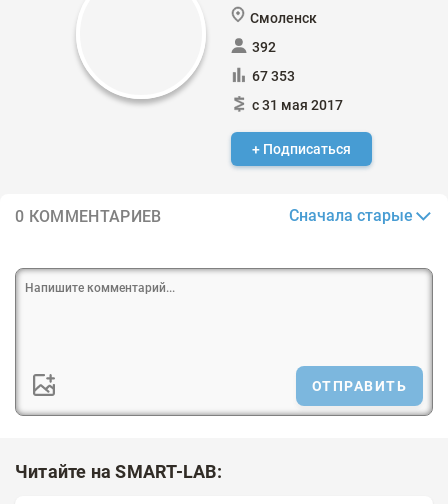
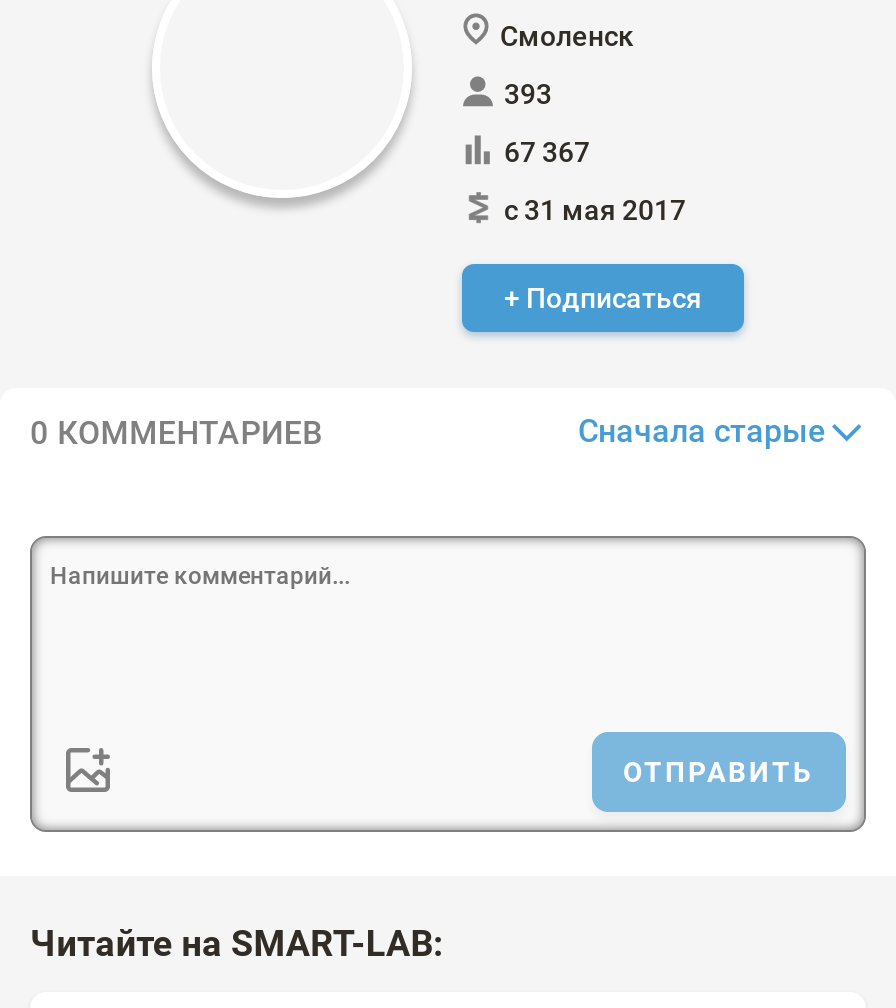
[252,39,276,55] 392 -> [504,78,552,110] 393
[252,68,295,84] 67 353 -> [504,136,590,168] 67 367

